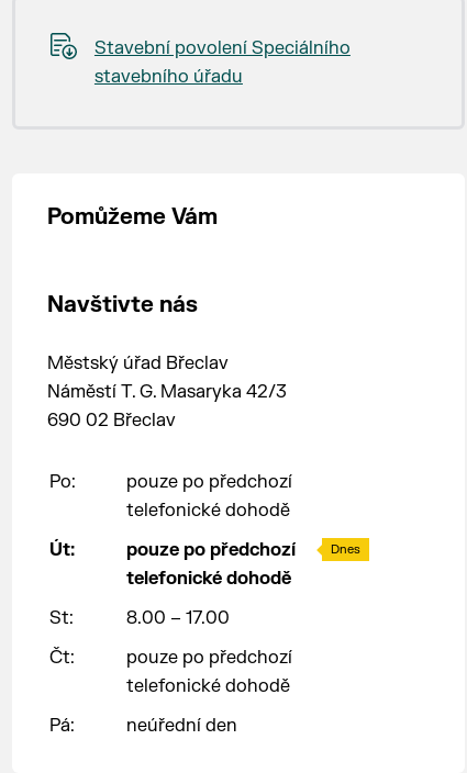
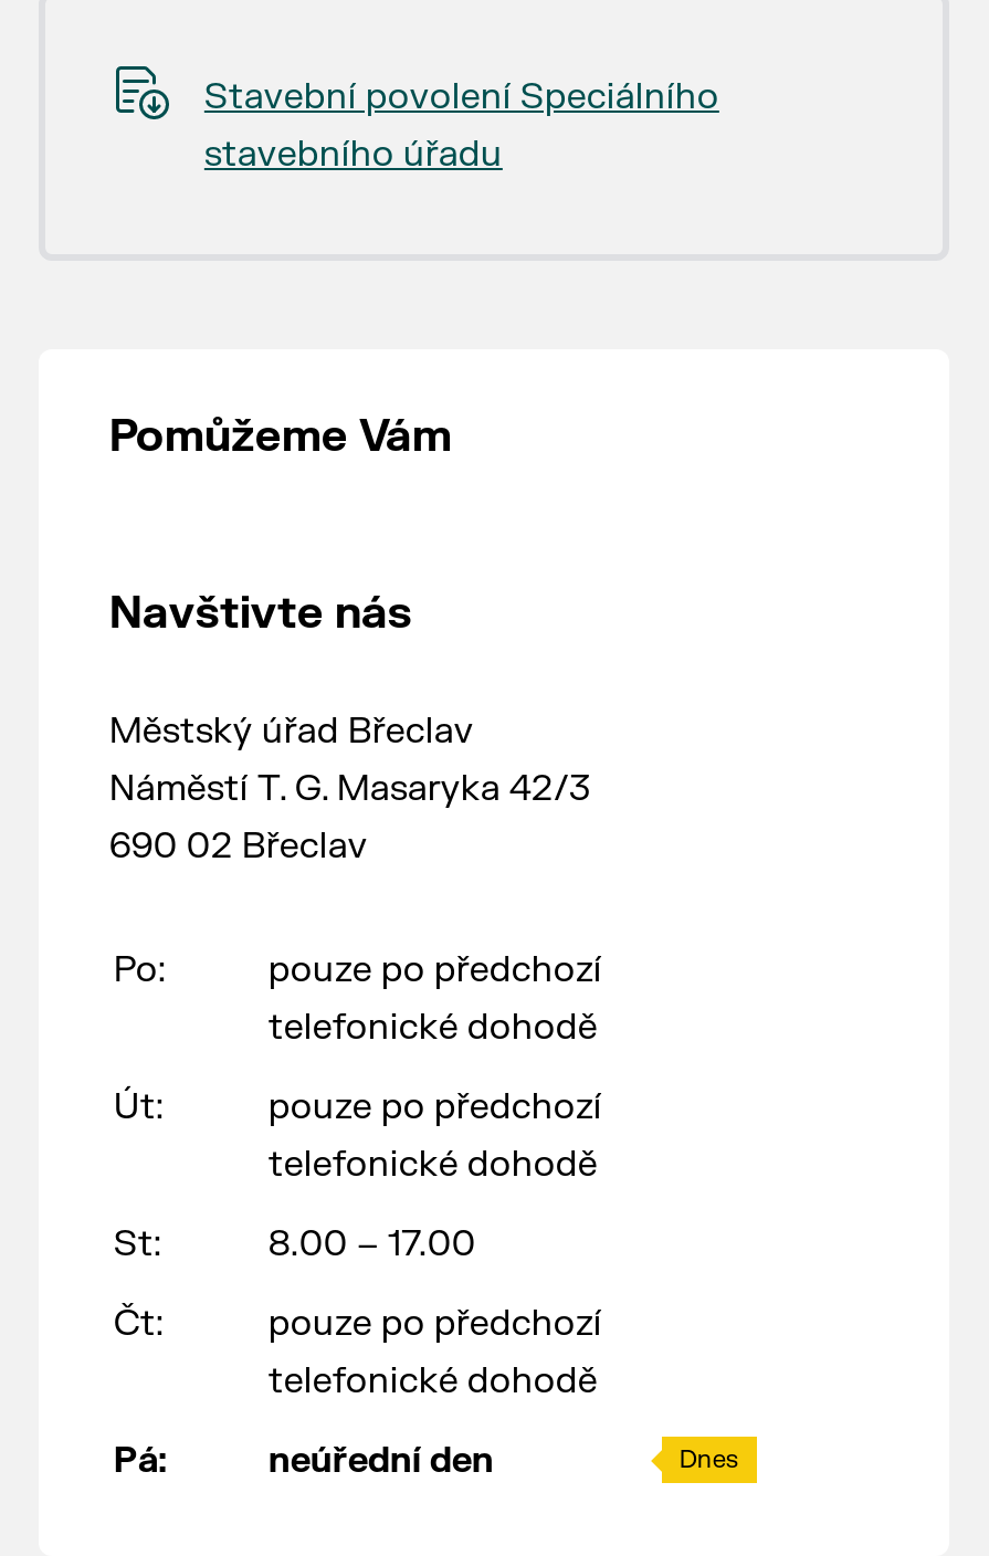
moved [331,541,360,558] -> [679,1443,739,1476]: Dnes

